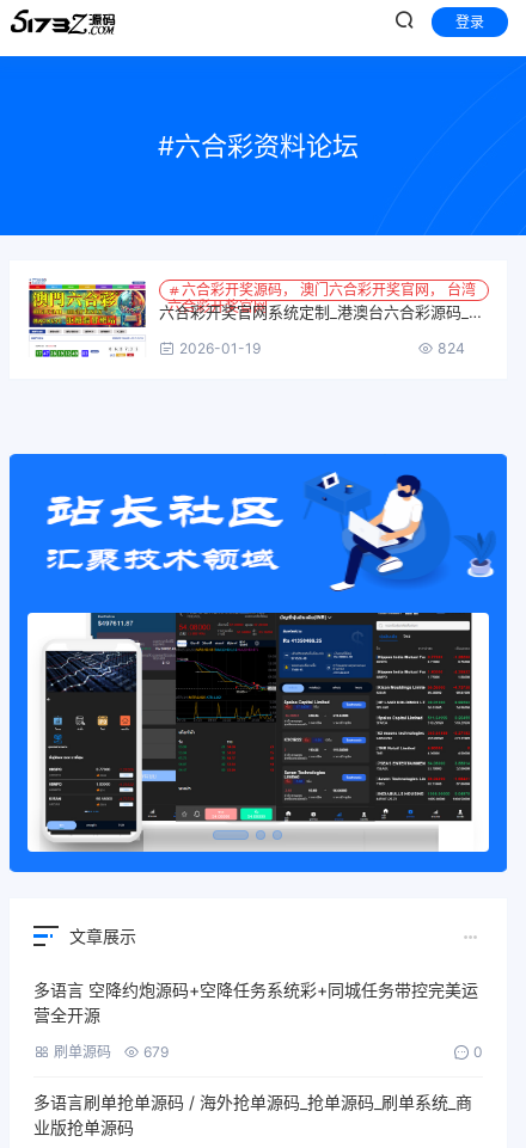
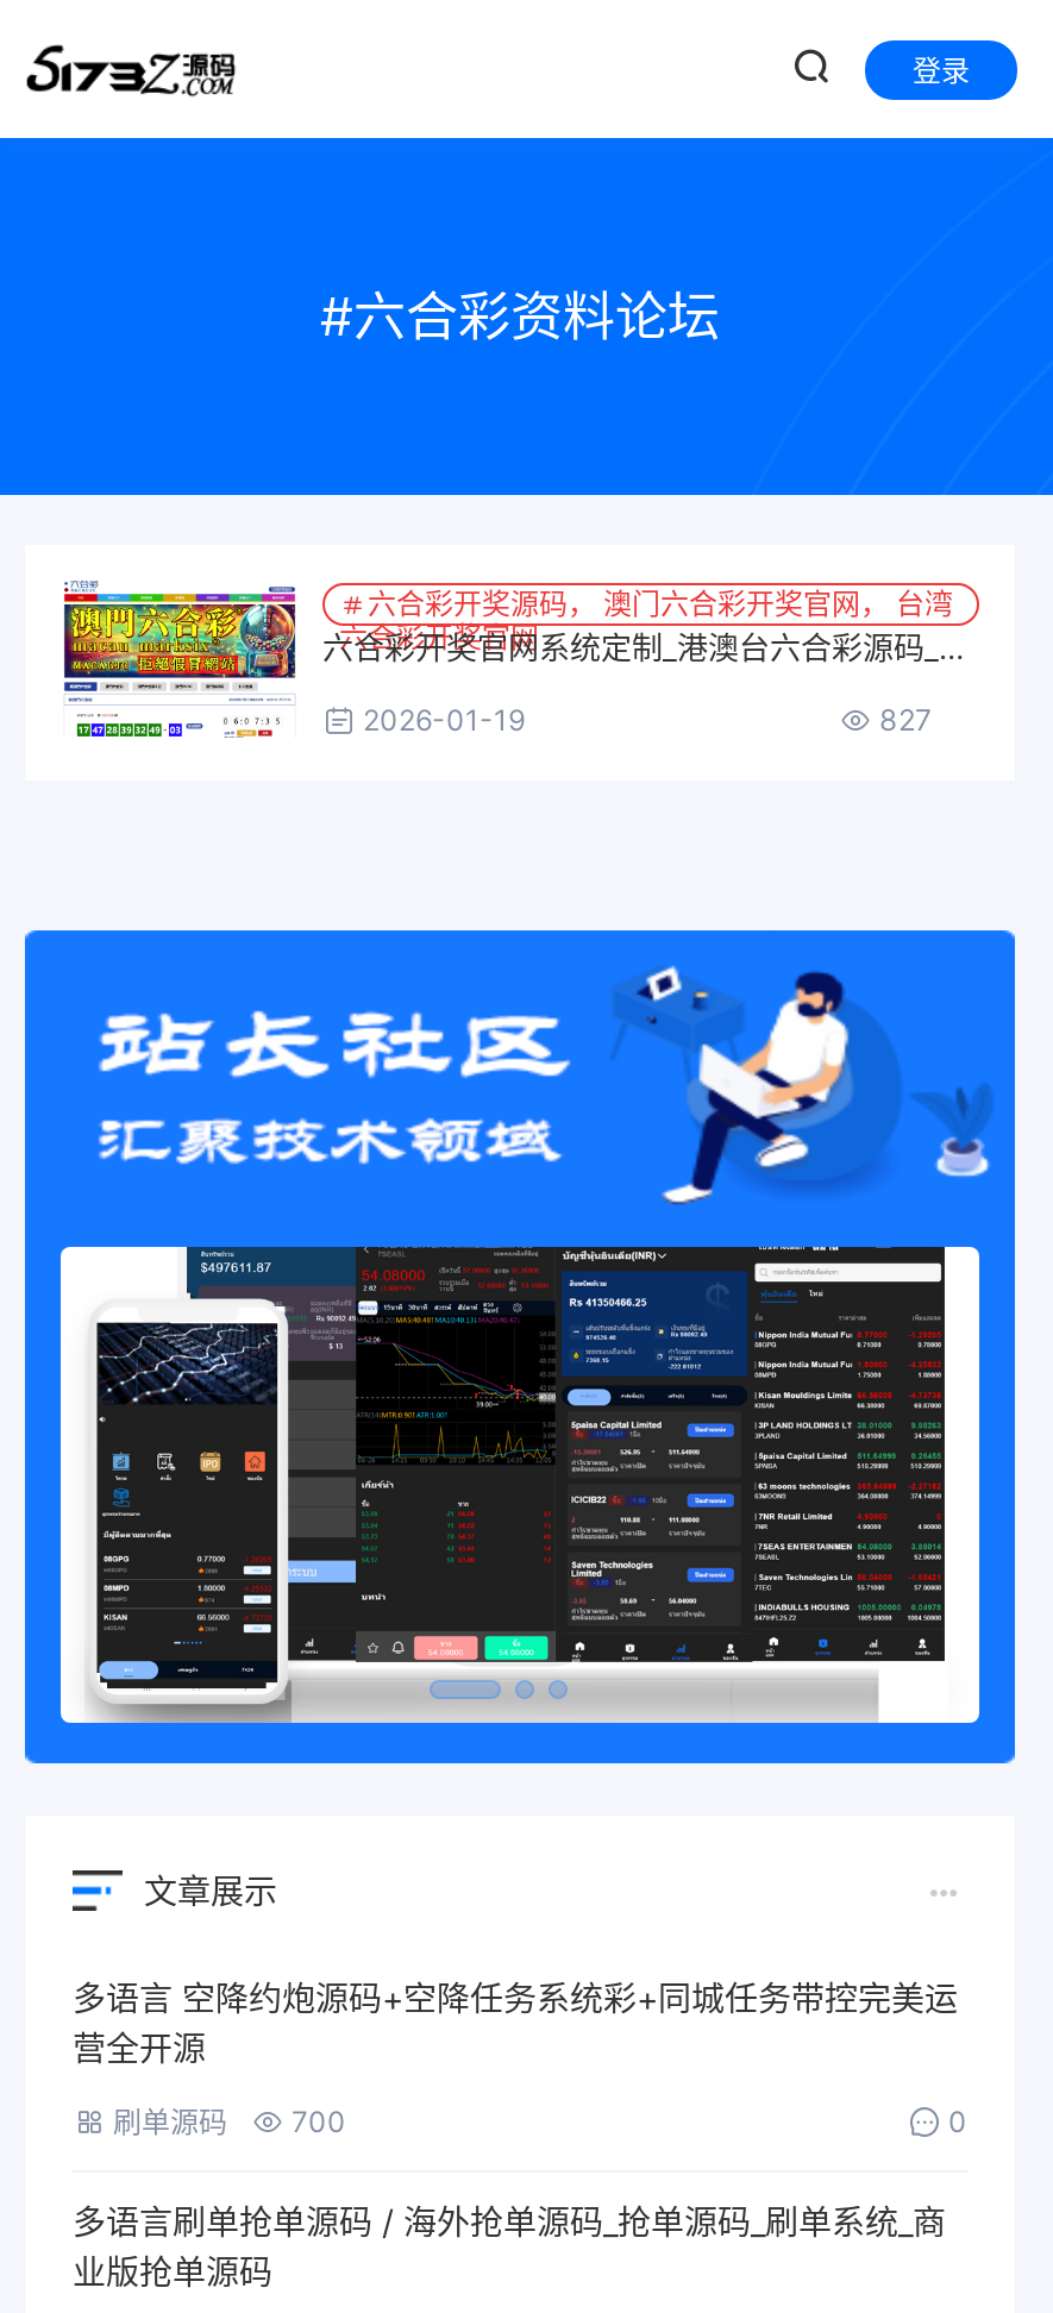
[438,339,465,357] 824 -> [879,702,932,738] 827
[54,1043,169,1061] 刷单源码 679 -> [113,2104,346,2139] 刷单源码 700

